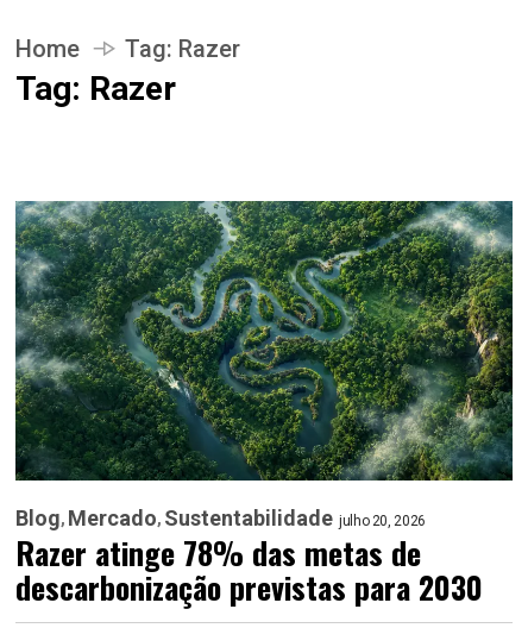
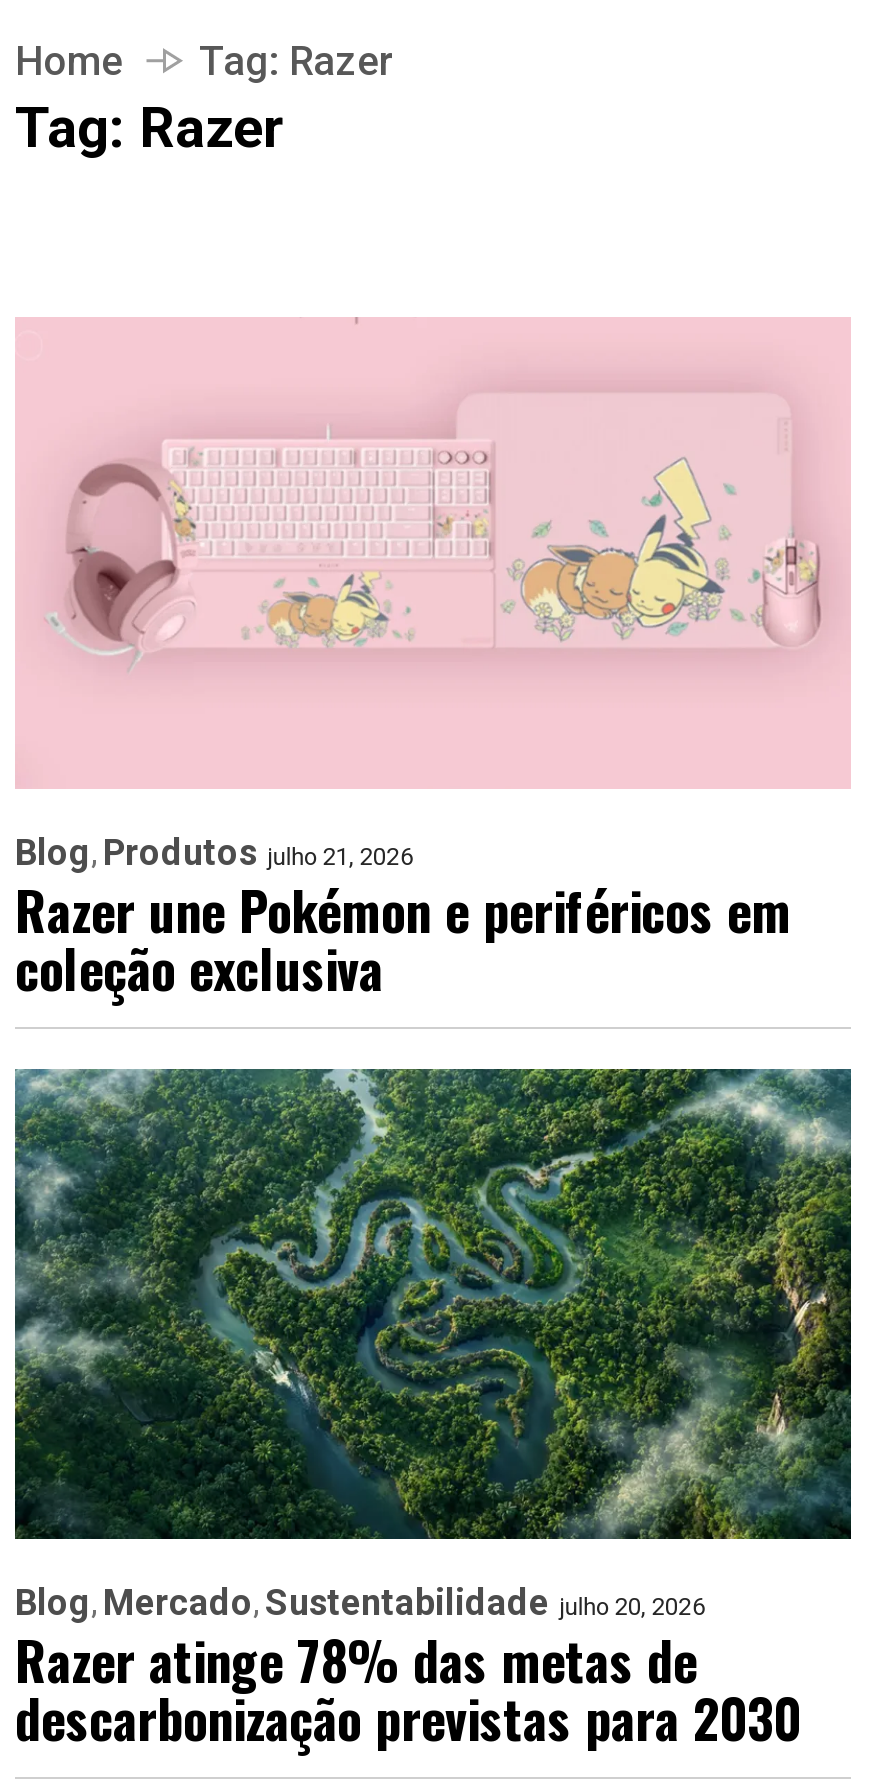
none -> [15,317,851,1007] [image] | Blog Produtos julho 21, 2026 | Razer une Pokémon e periféricos em | coleção exclusiva

